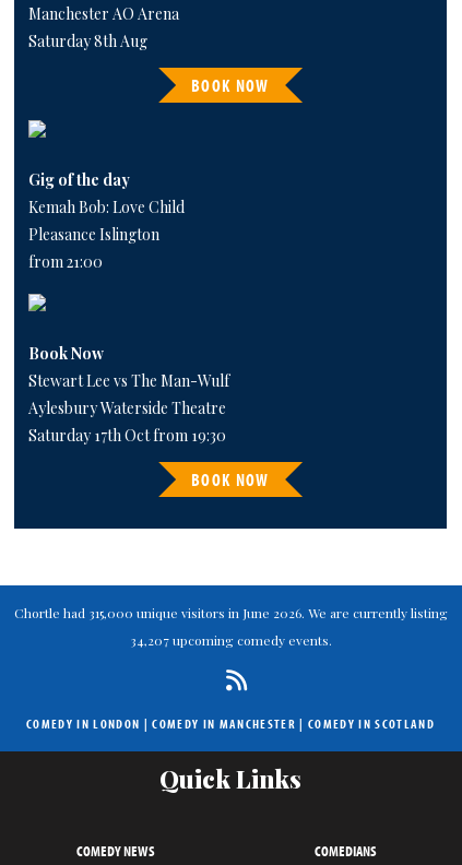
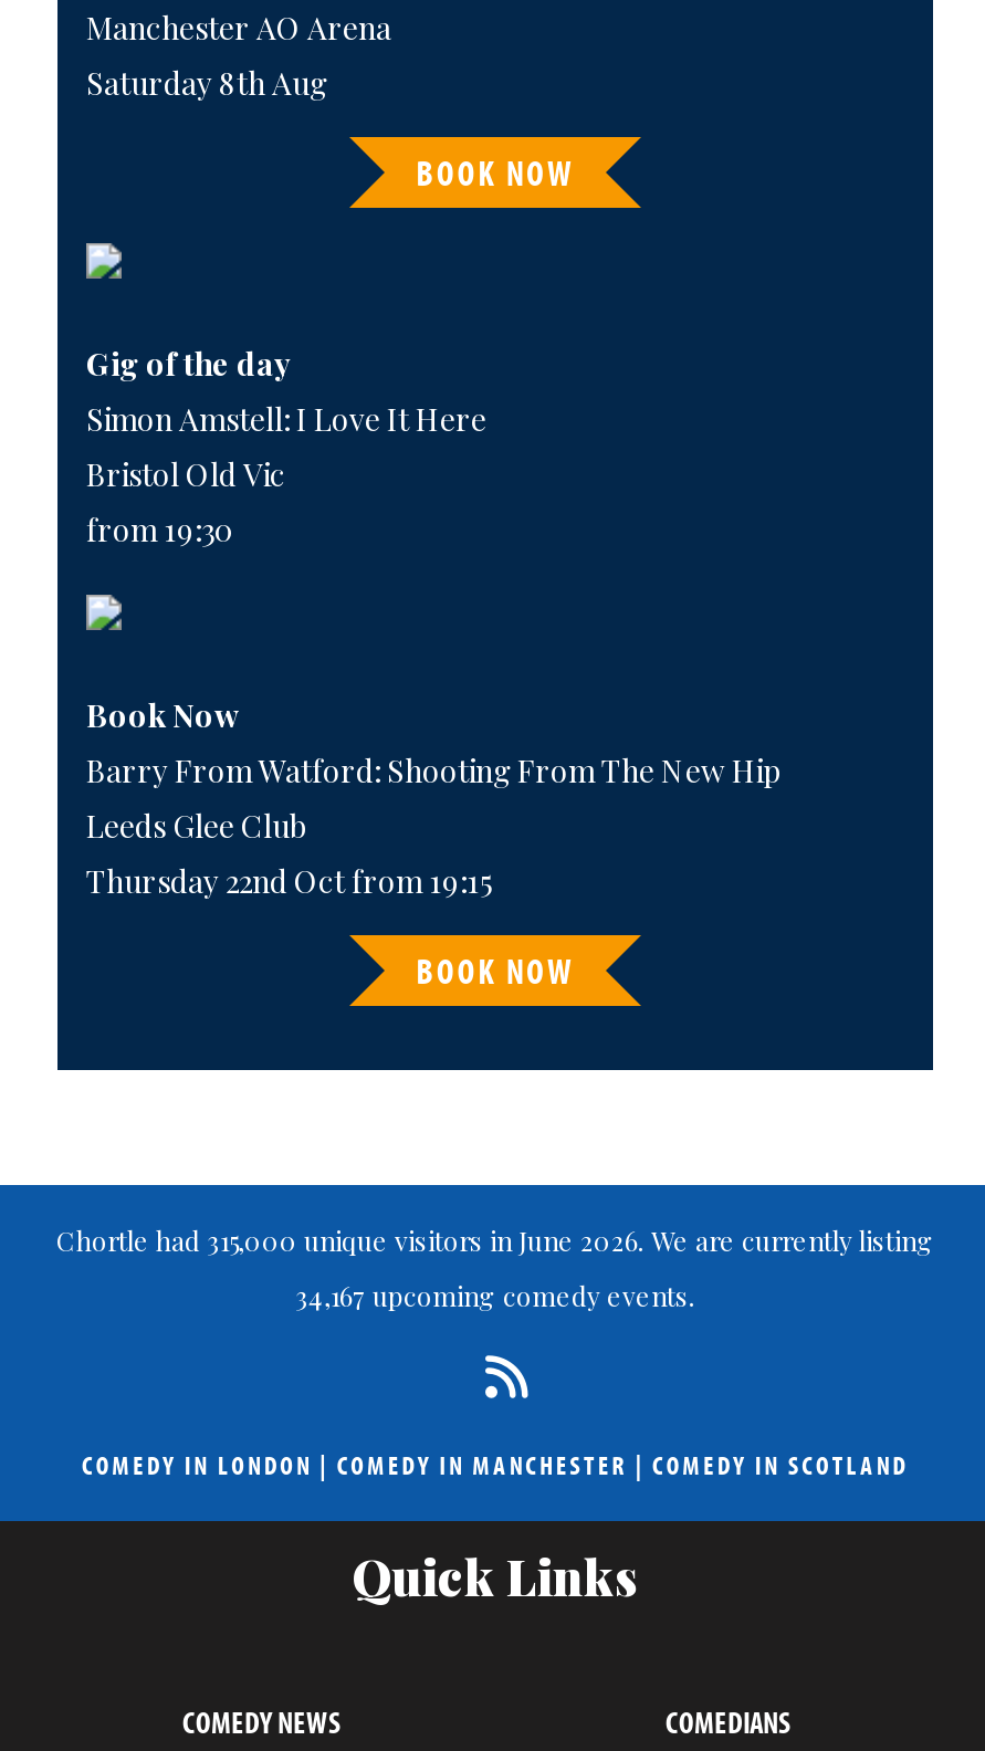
[28,197,185,272] Kemah Bob: Love Child | Pleasance Islington | from 21:00 -> [86,399,486,551] Simon Amstell: I Love It Here | Bristol Old Vic | from 19:30
[28,370,229,445] Stewart Lee vs The Man-Wulf | Aylesbury Waterside Theatre | Saturday 17th Oct from 19:30 -> [86,749,783,901] Barry From Watford: Shooting From The New Hip | Leeds Glee Club | Thursday 22nd Oct from 19:15
[129,631,331,649] 34,207 upcoming comedy events. -> [295,1277,695,1313] 34,167 upcoming comedy events.

